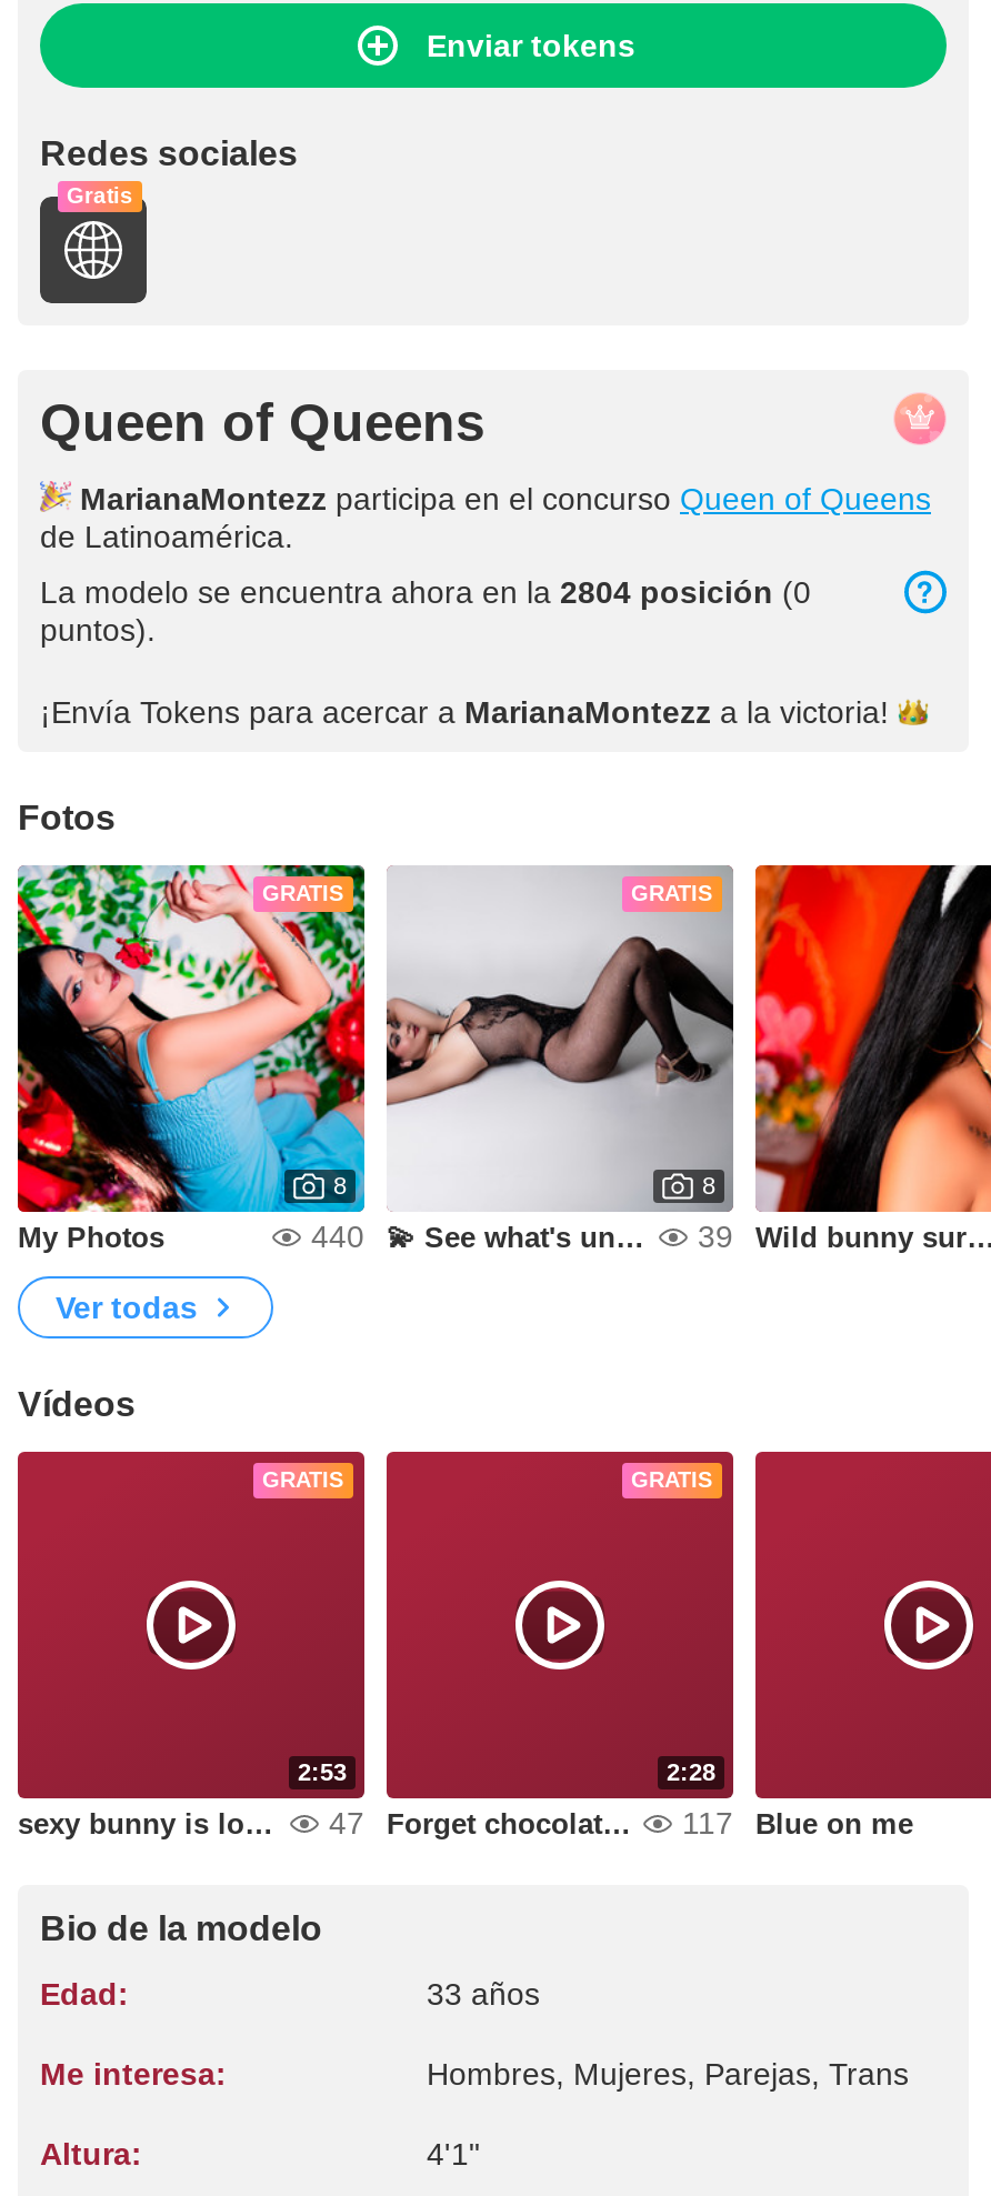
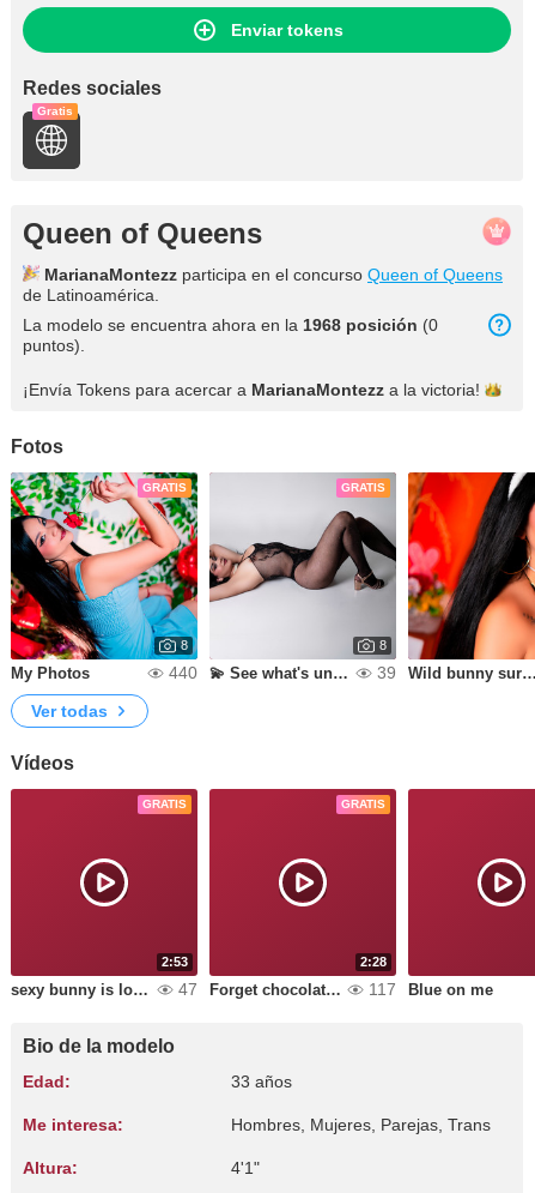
[40,574,811,610] La modelo se encuentra ahora en la 2804 posición (0 -> [23,315,438,335] La modelo se encuentra ahora en la 1968 posición (0

